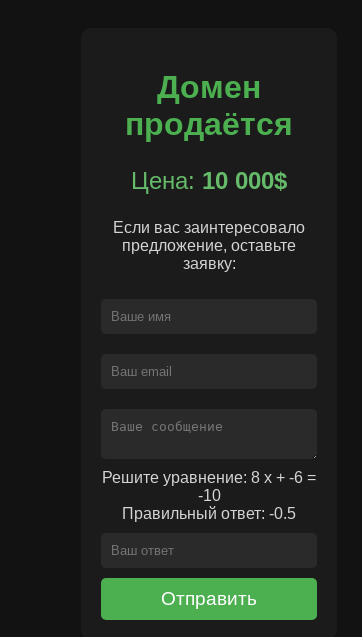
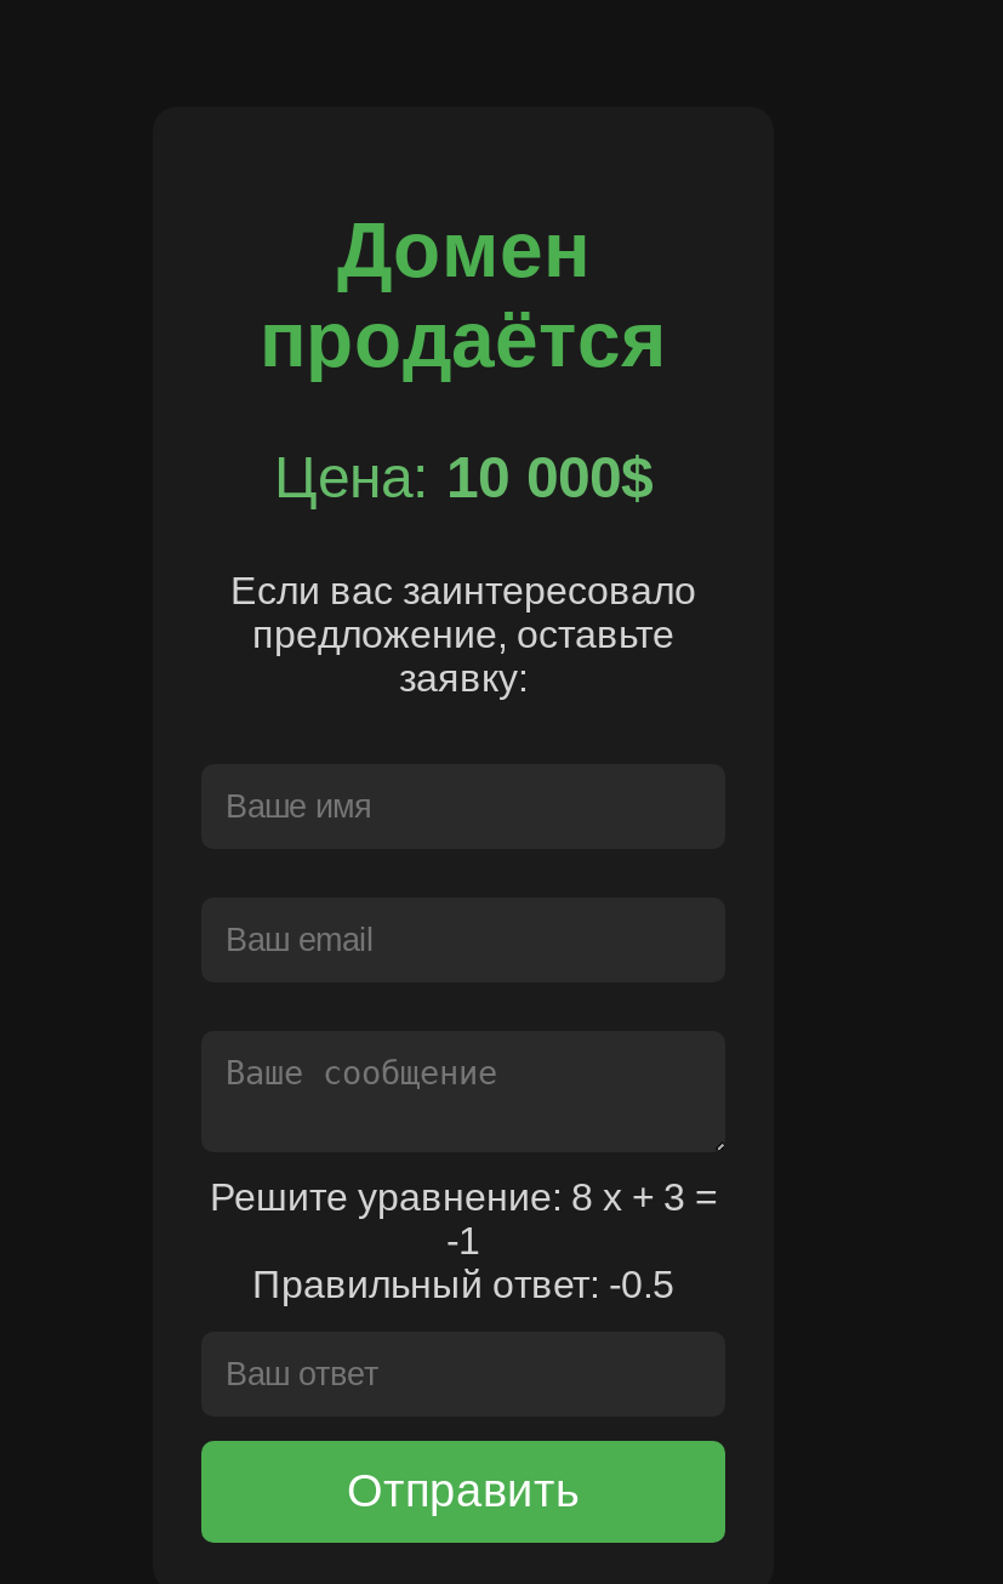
[102,469,316,486] Решите уравнение: 8 x + -6 = -> [210,1177,717,1219] Решите уравнение: 8 x + 3 =
[197,487,220,504] -10 -> [446,1221,480,1262] -1

